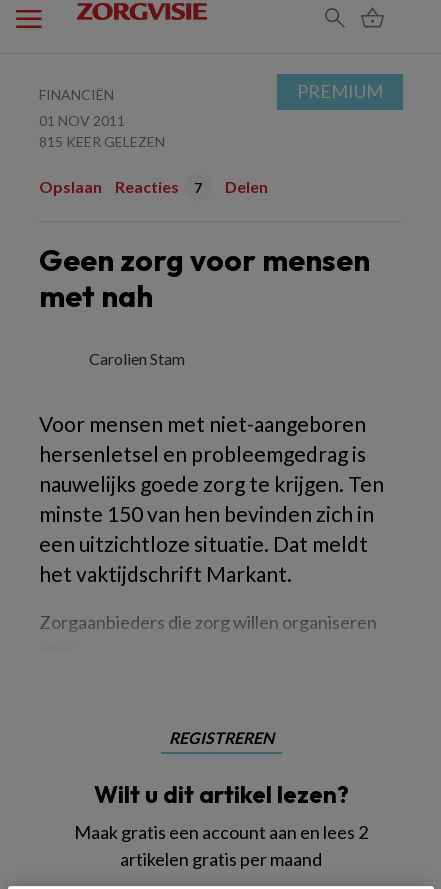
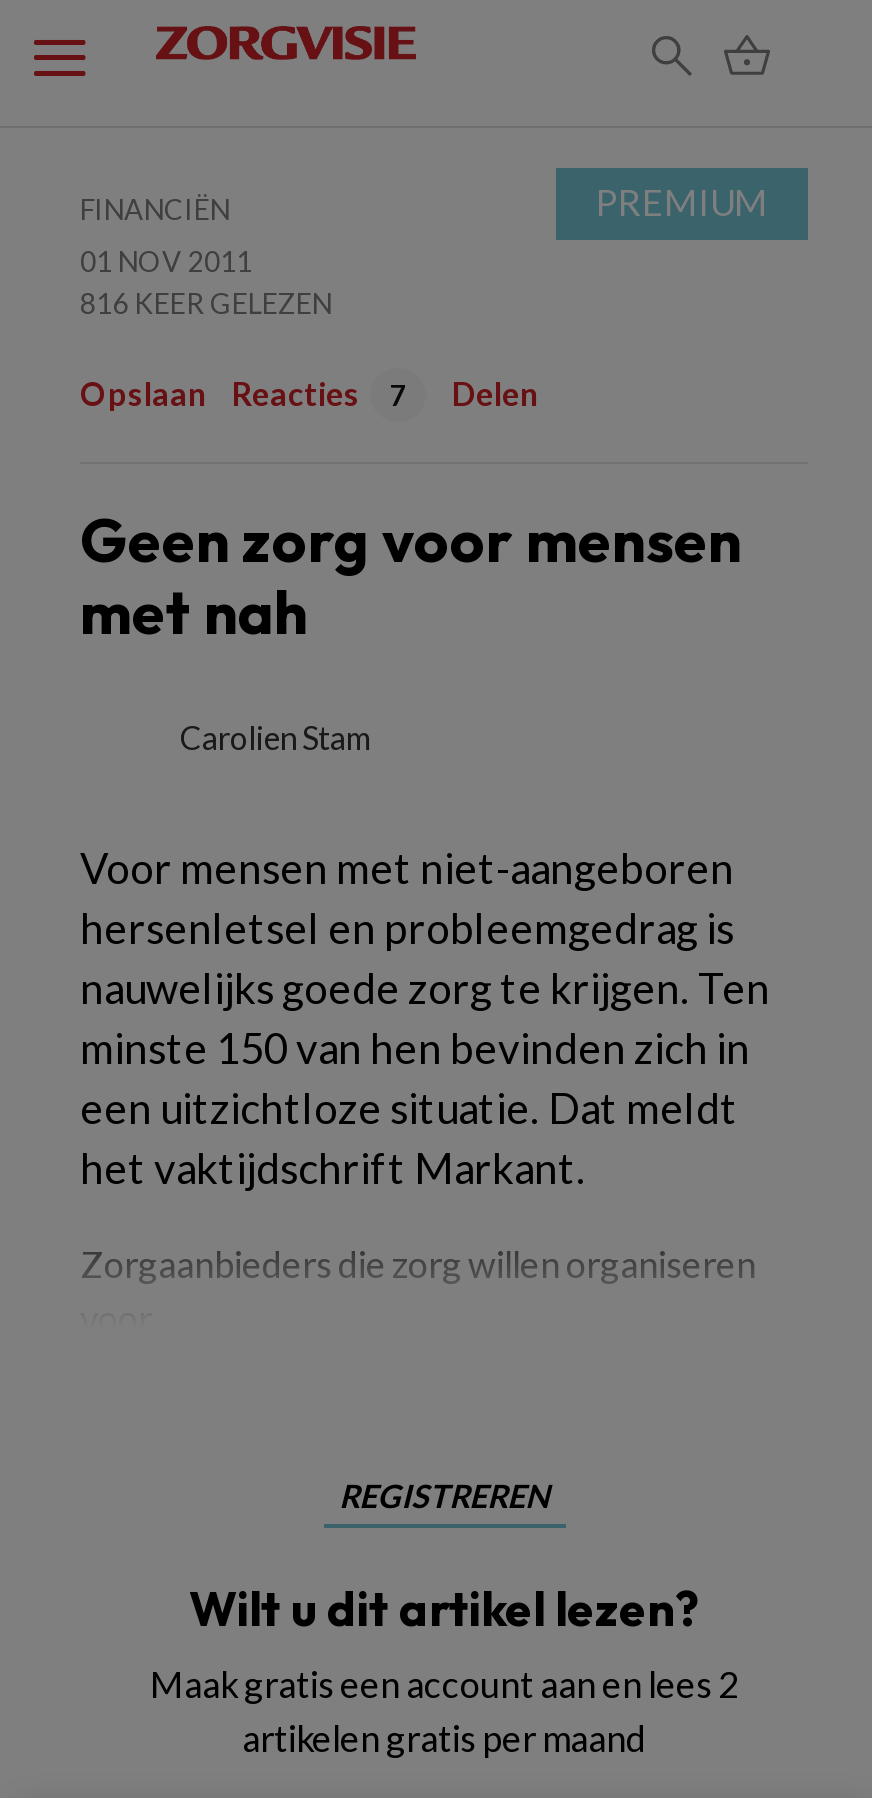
[39,133,165,150] 815 KEER GELEZEN -> [80,286,332,320] 816 KEER GELEZEN

